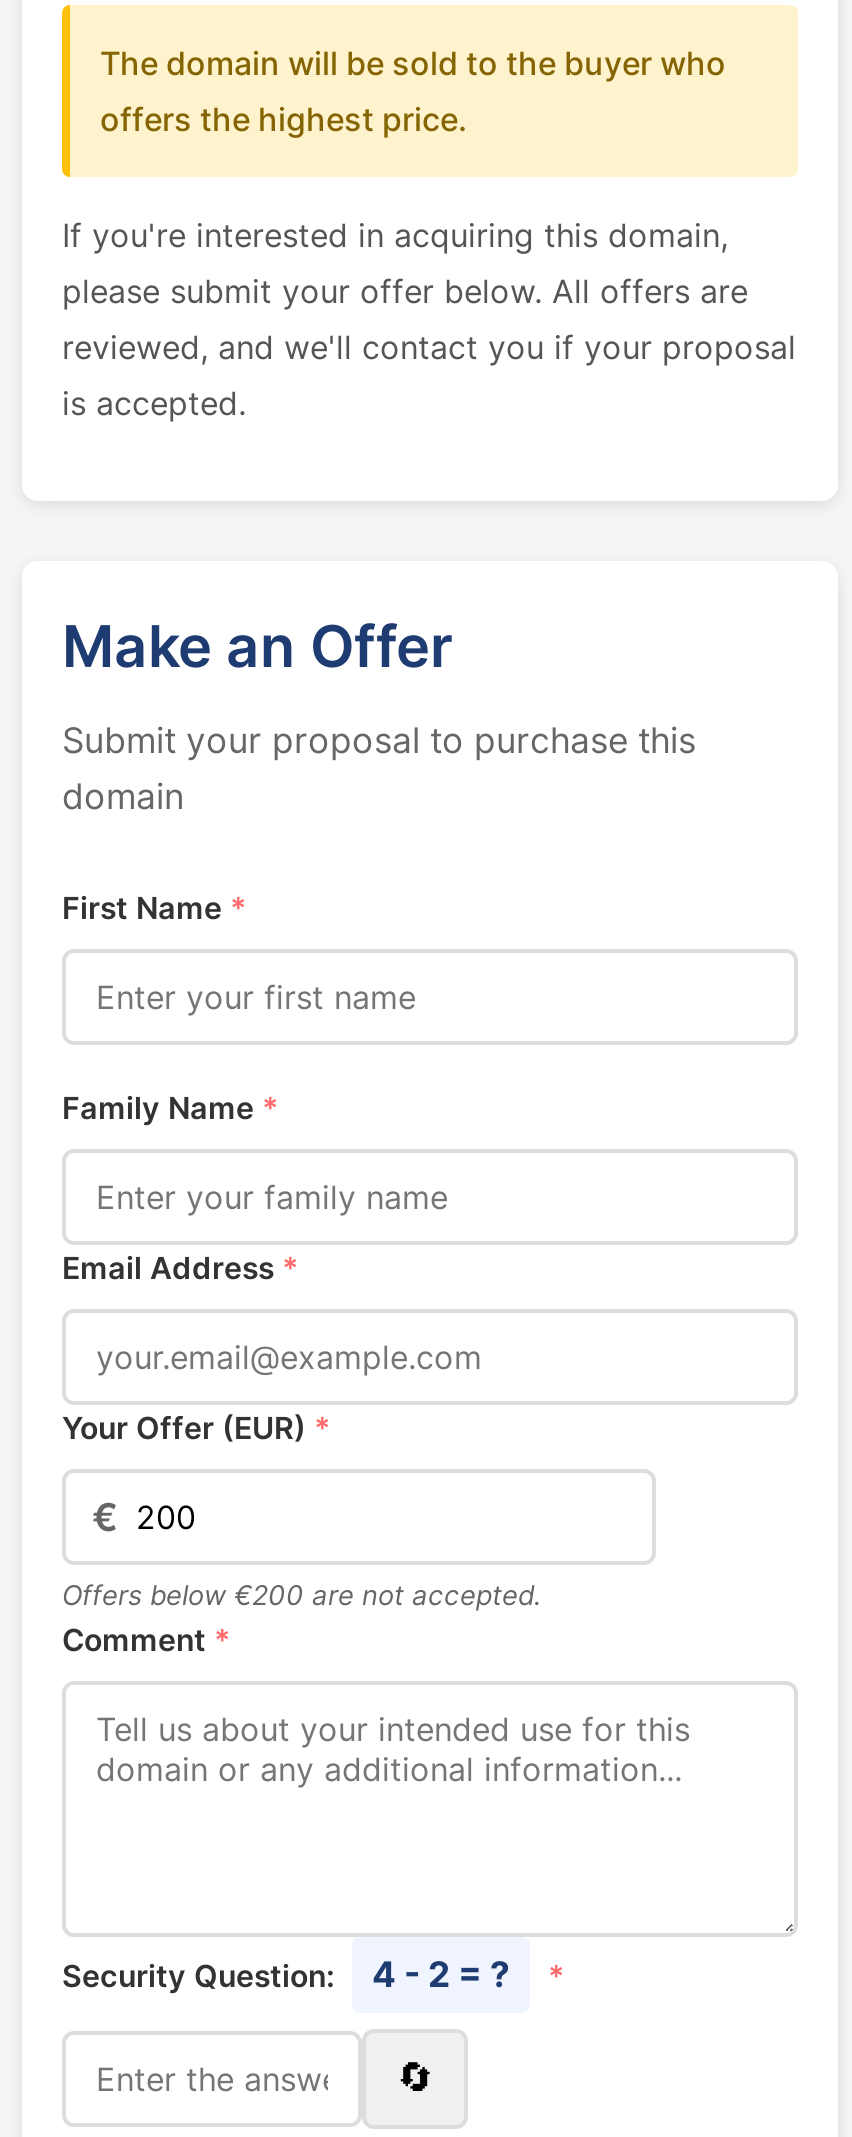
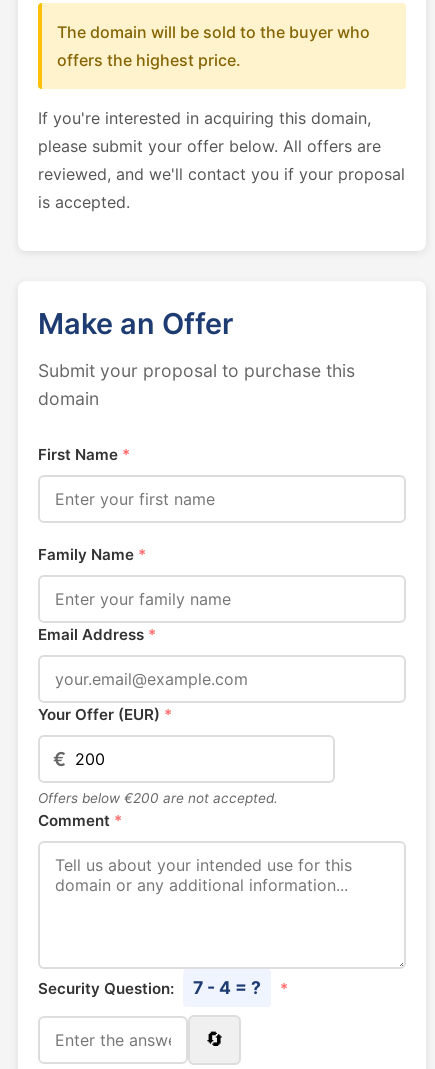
[372,1953,510,1995] 4 - 2 = ? -> [193,977,261,998] 7 - 4 = ?

